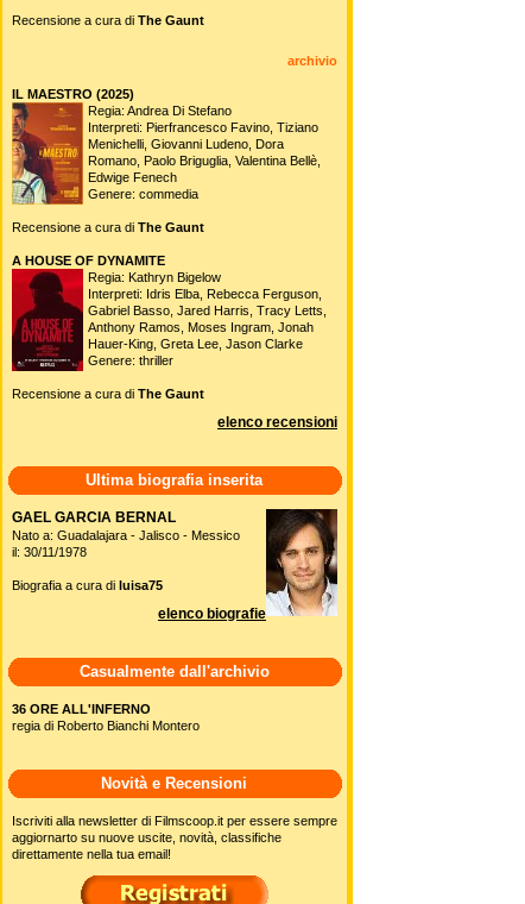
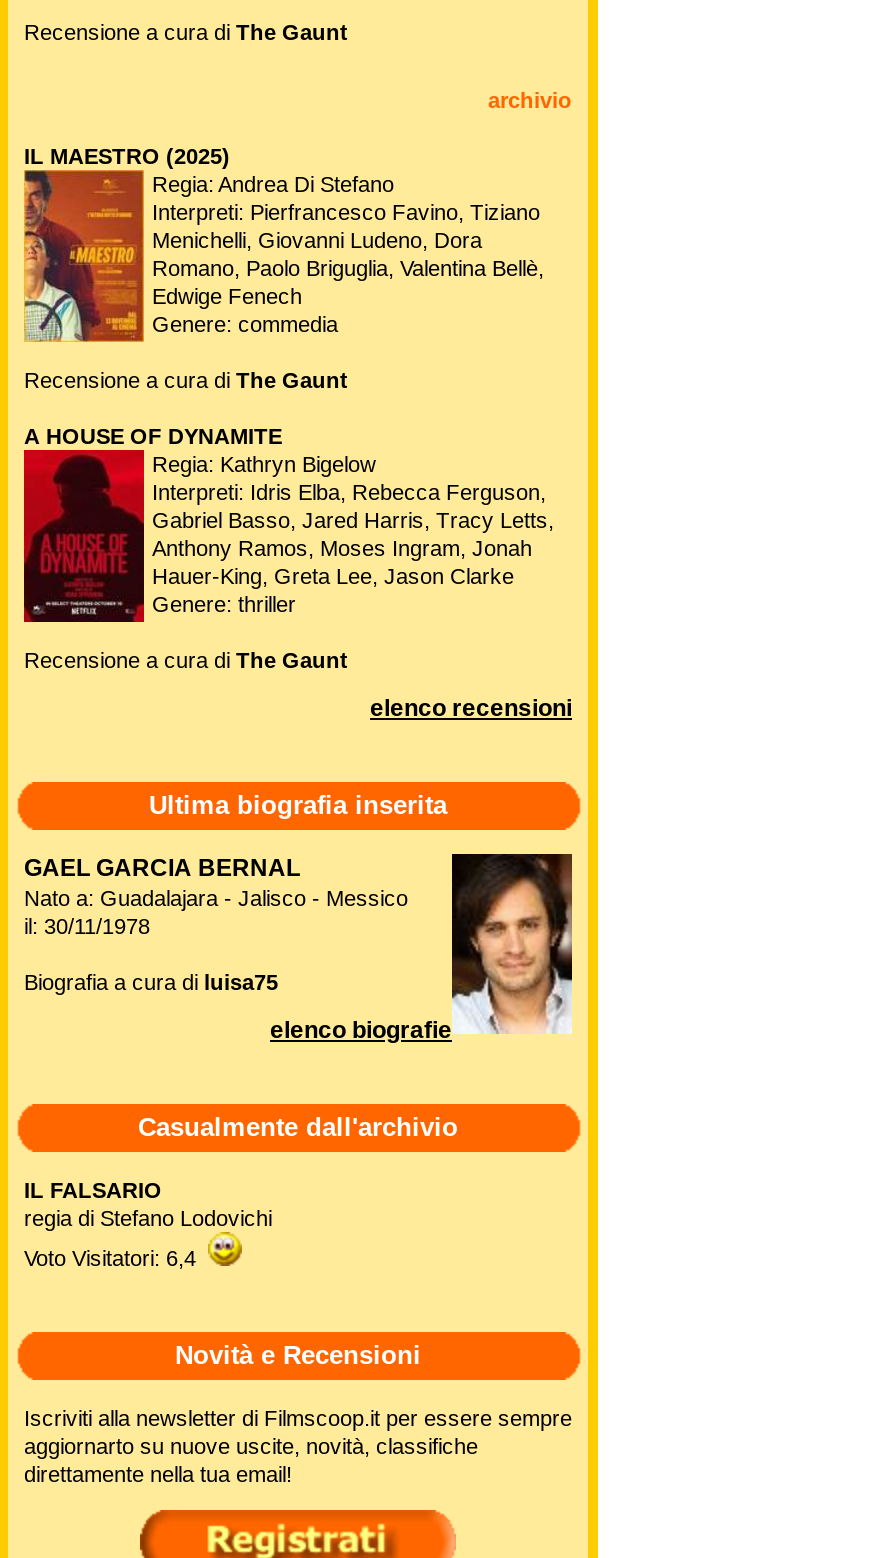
[12,702,200,733] 36 ORE ALL'INFERNO | regia di Roberto Bianchi Montero -> [24,1178,272,1270] IL FALSARIO | regia di Stefano Lodovichi | Voto Visitatori: 6,4

